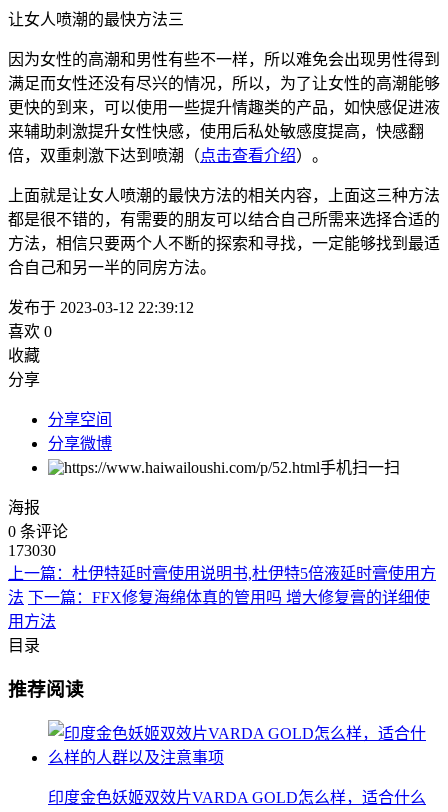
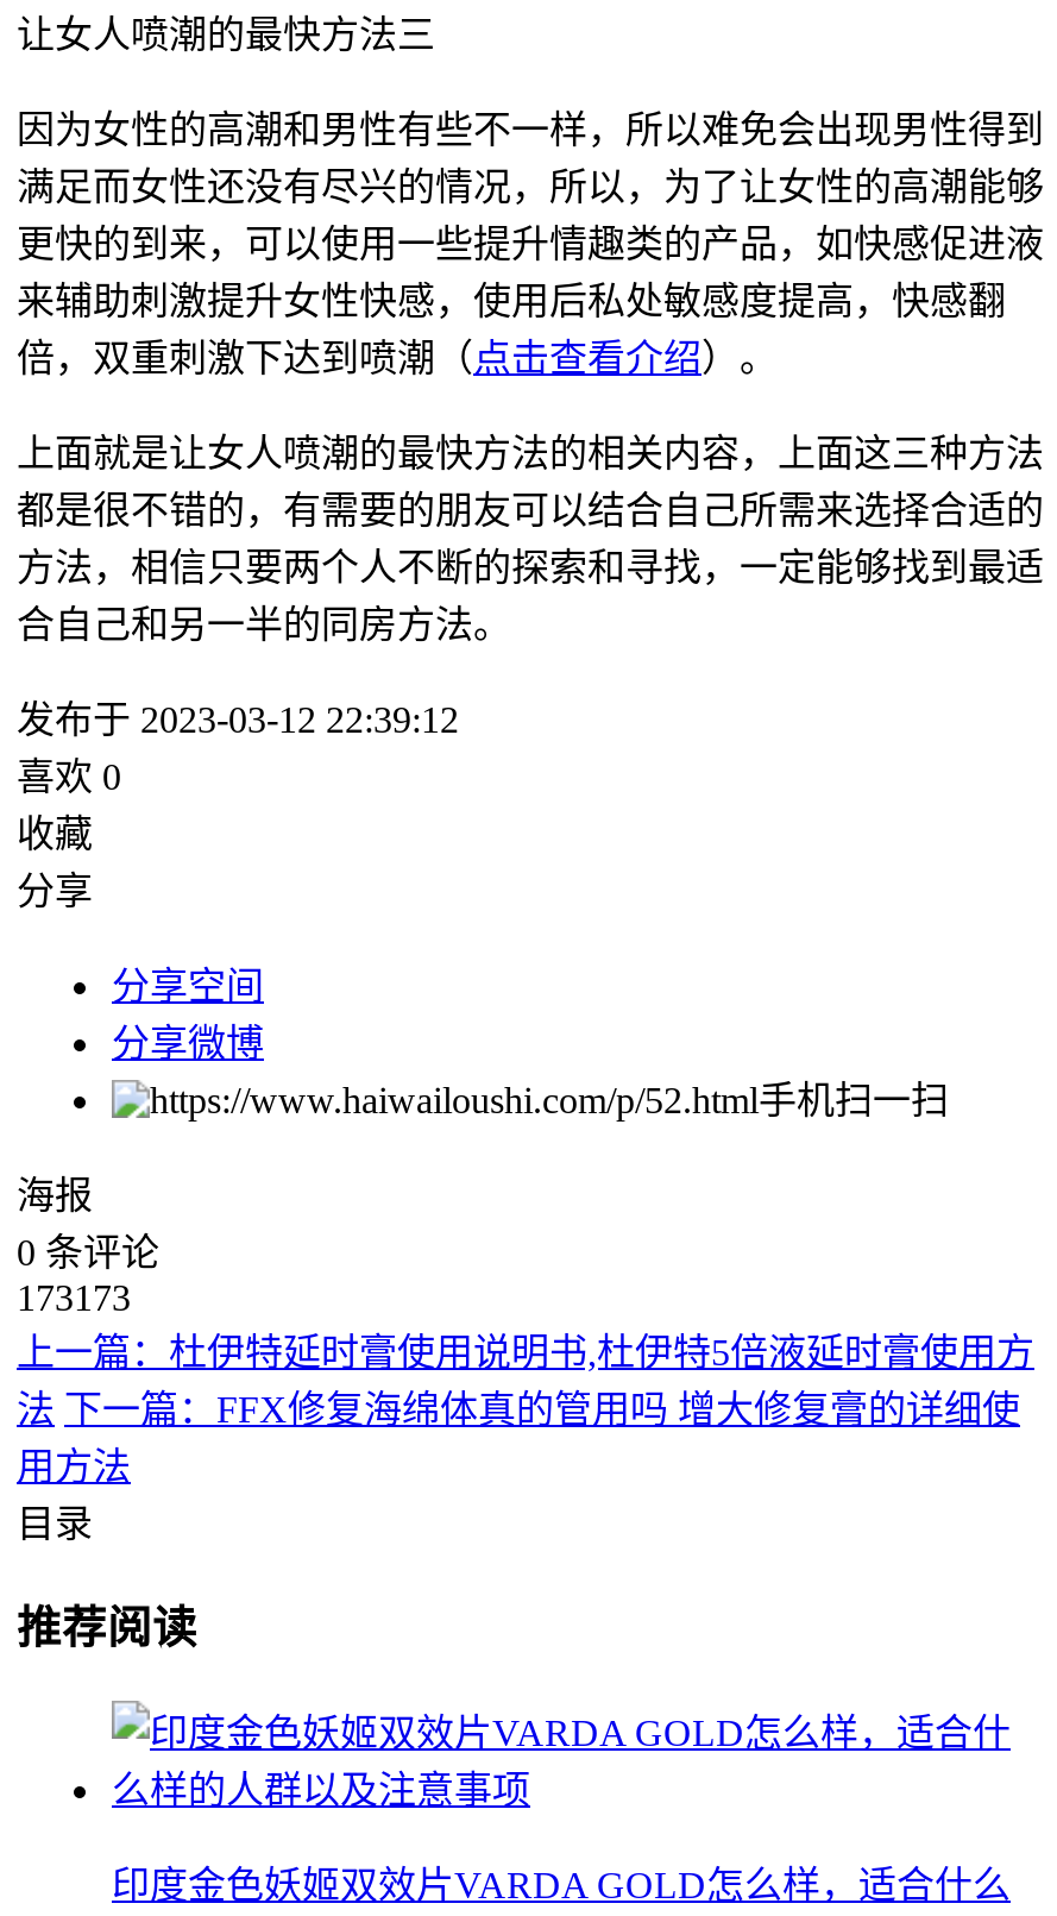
[8,541,56,558] 173030 -> [17,1276,131,1317] 173173

